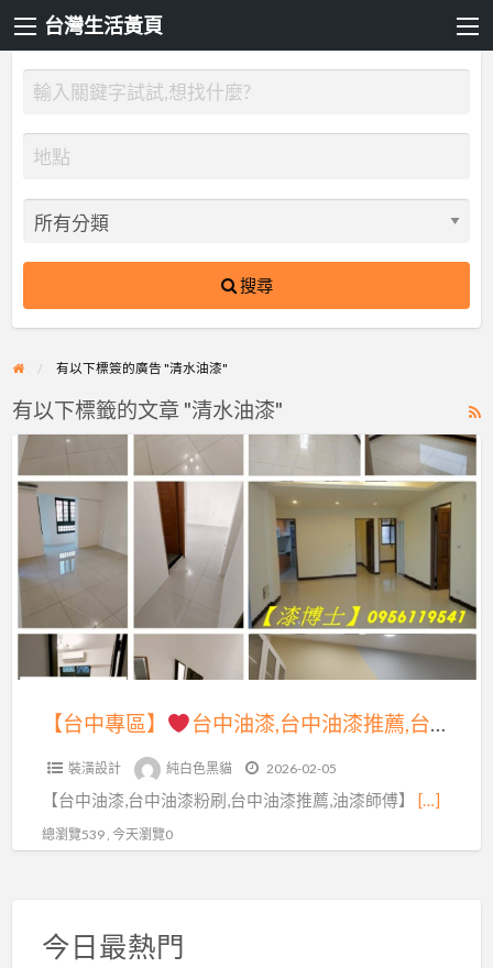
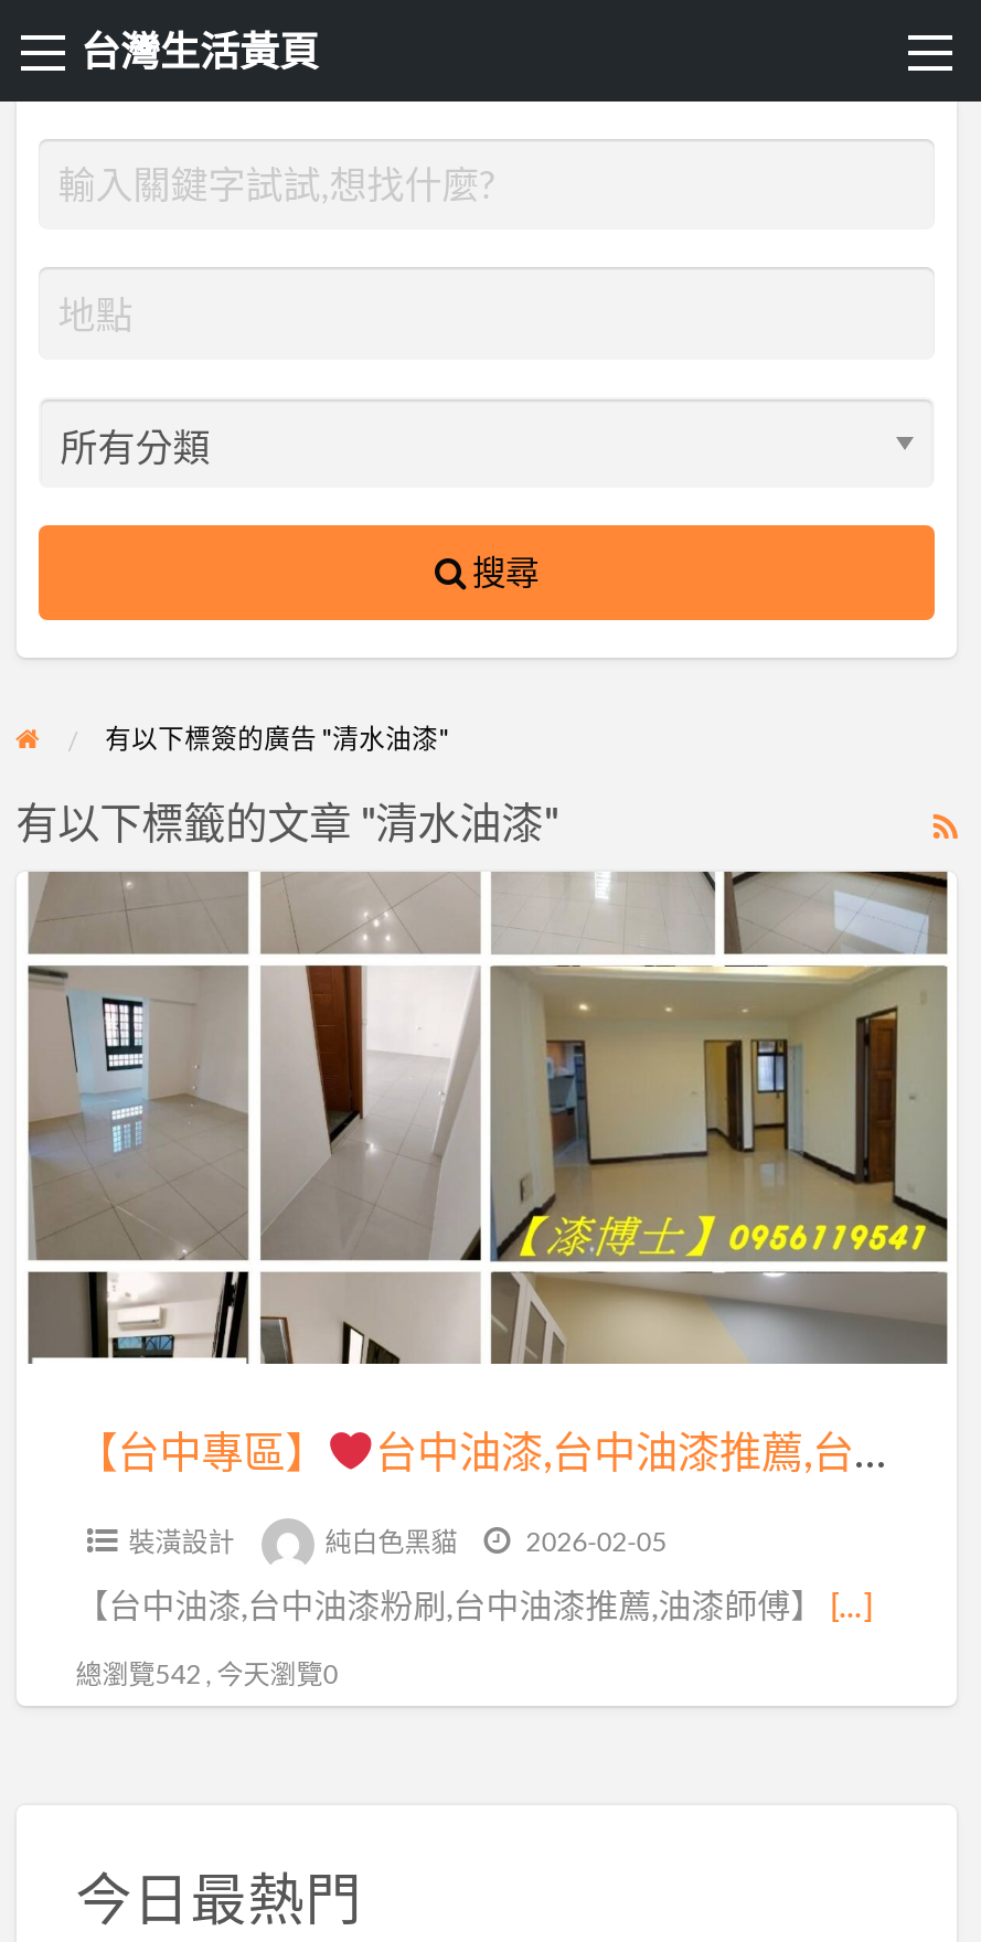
[41,826,172,842] 總瀏覽539 , 今天瀏覽0 -> [75,1656,338,1690] 總瀏覽542 , 今天瀏覽0

